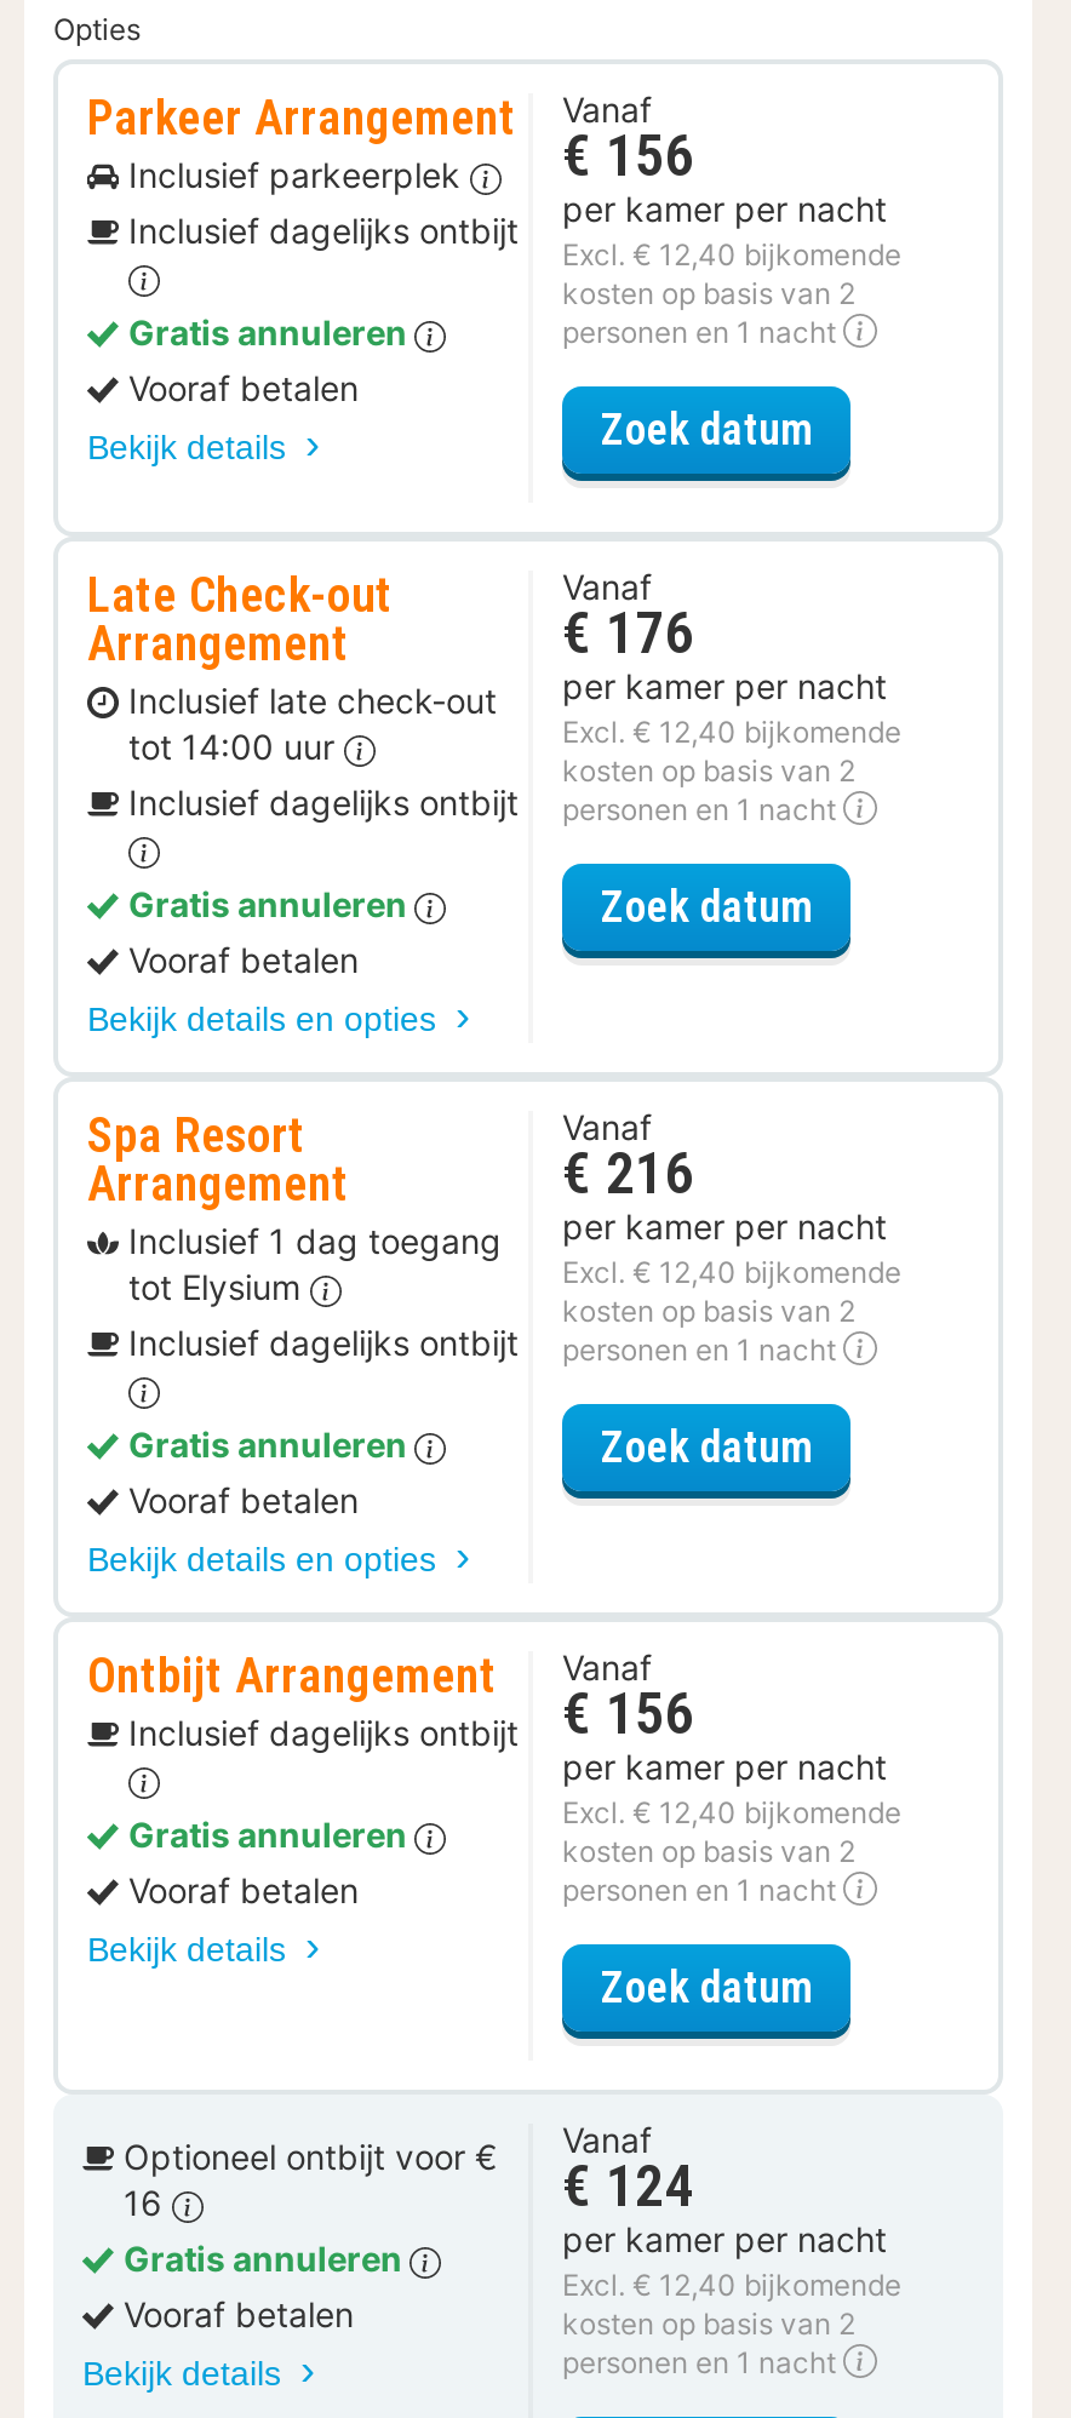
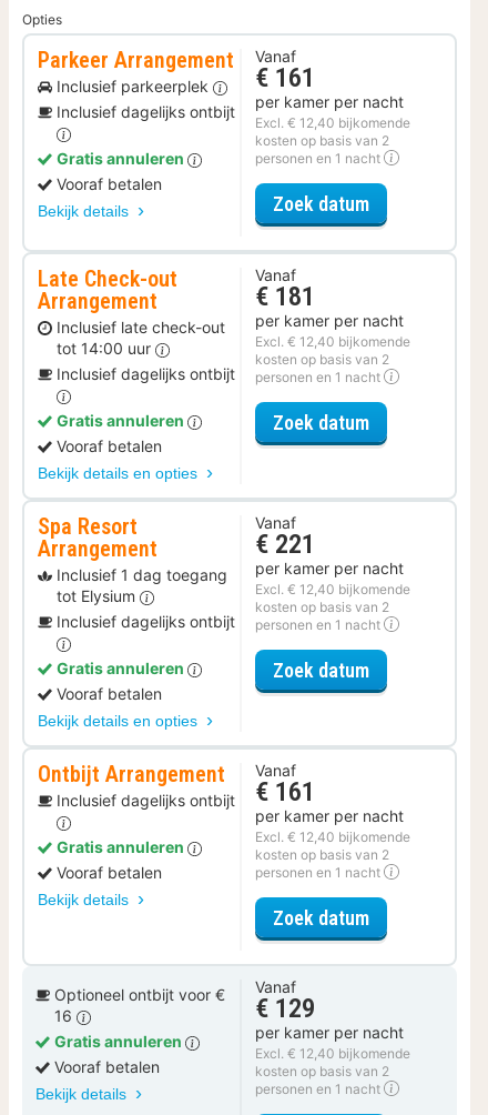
[562,122,693,190] € 156 -> [255,63,315,94] € 161
[562,600,693,667] € 176 -> [255,282,315,313] € 181
[562,1140,693,1208] € 216 -> [255,529,315,560] € 221
[128,1680,693,1753] Inclusief dagelijks ontbijt € 156 -> [57,777,315,810] Inclusief dagelijks ontbijt € 161
[124,2119,693,2221] Optioneel ontbijt voor € € 124 Vanaf -> [54,978,315,1024] Optioneel ontbijt voor € € 129 Vanaf

